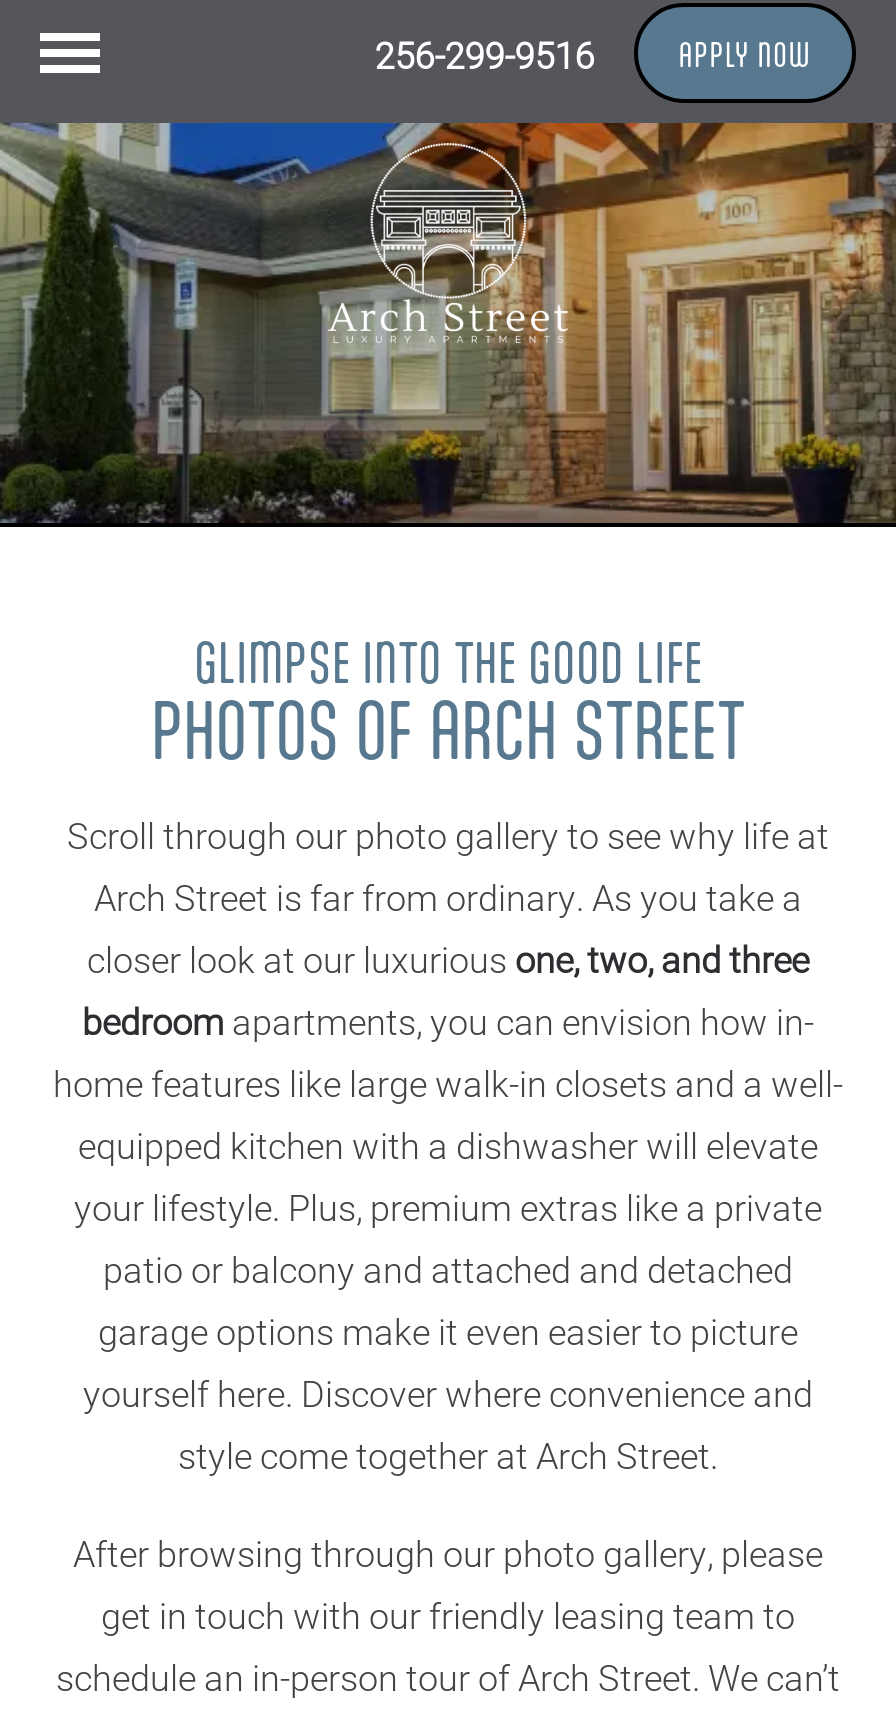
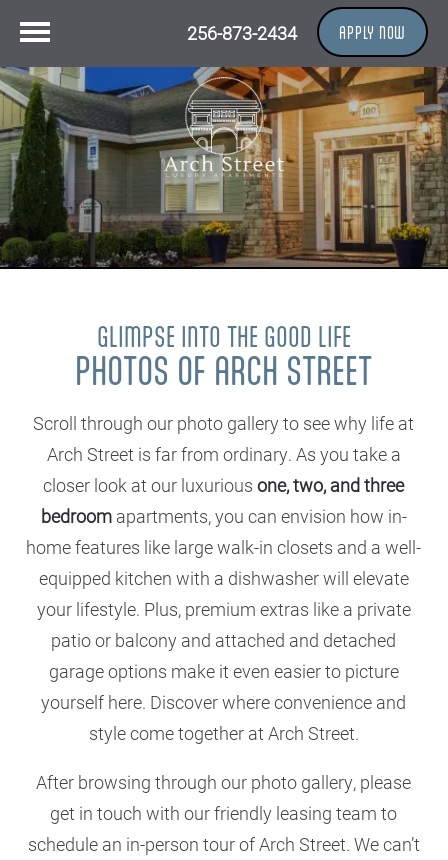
[374,31,594,79] 256-299-9516 -> [187,21,297,45] 256-873-2434

